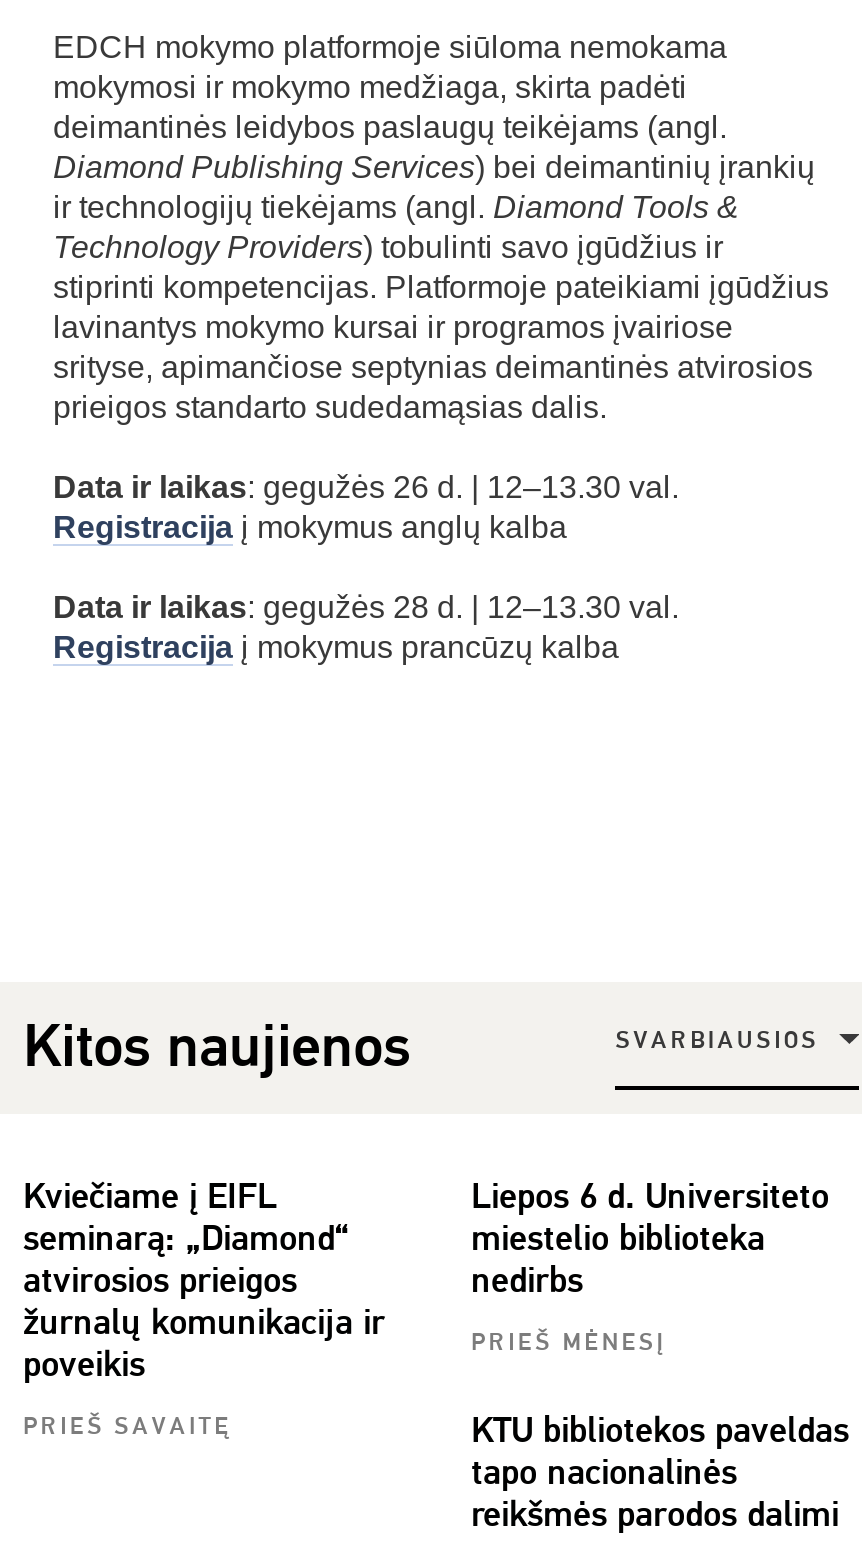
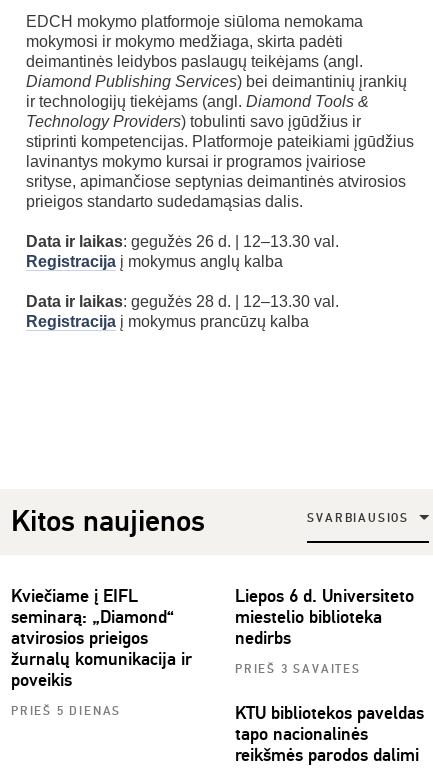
[471,1327,666,1357] PRIEŠ MĖNESĮ -> [235,662,361,677] PRIEŠ 3 SAVAITES
[23,1411,232,1441] PRIEŠ SAVAITĘ -> [11,704,121,719] PRIEŠ 5 DIENAS

